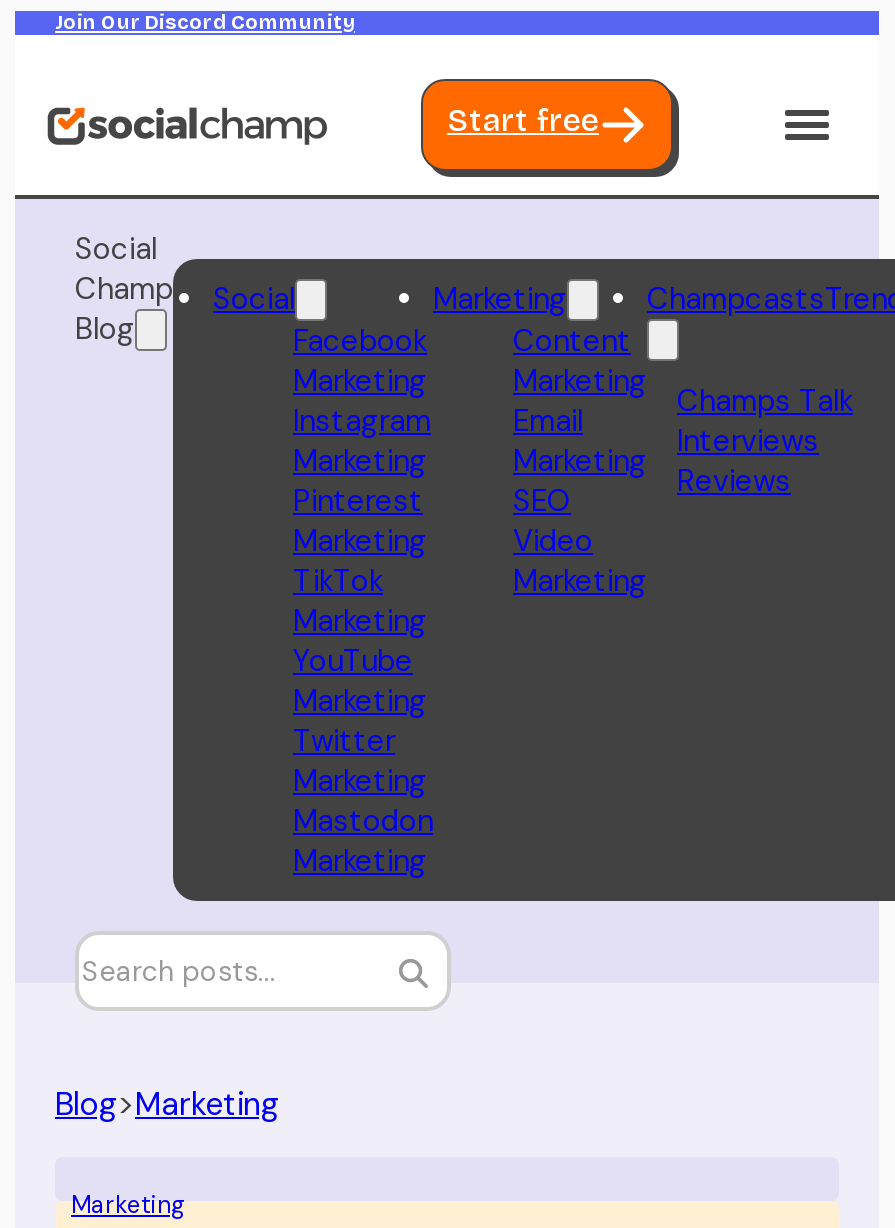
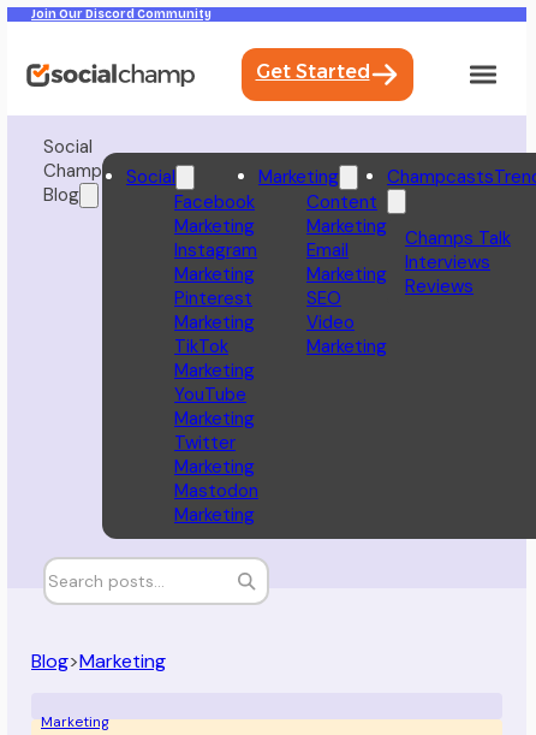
[447,101,599,139] Start free -> [255,60,370,83] Get Started

